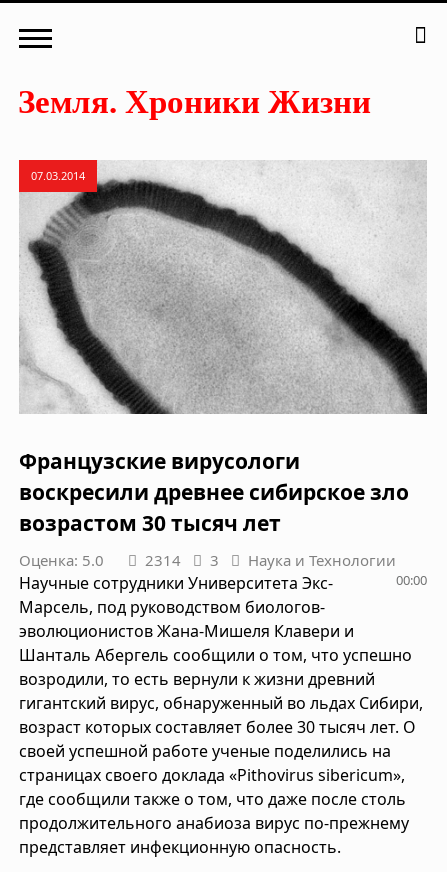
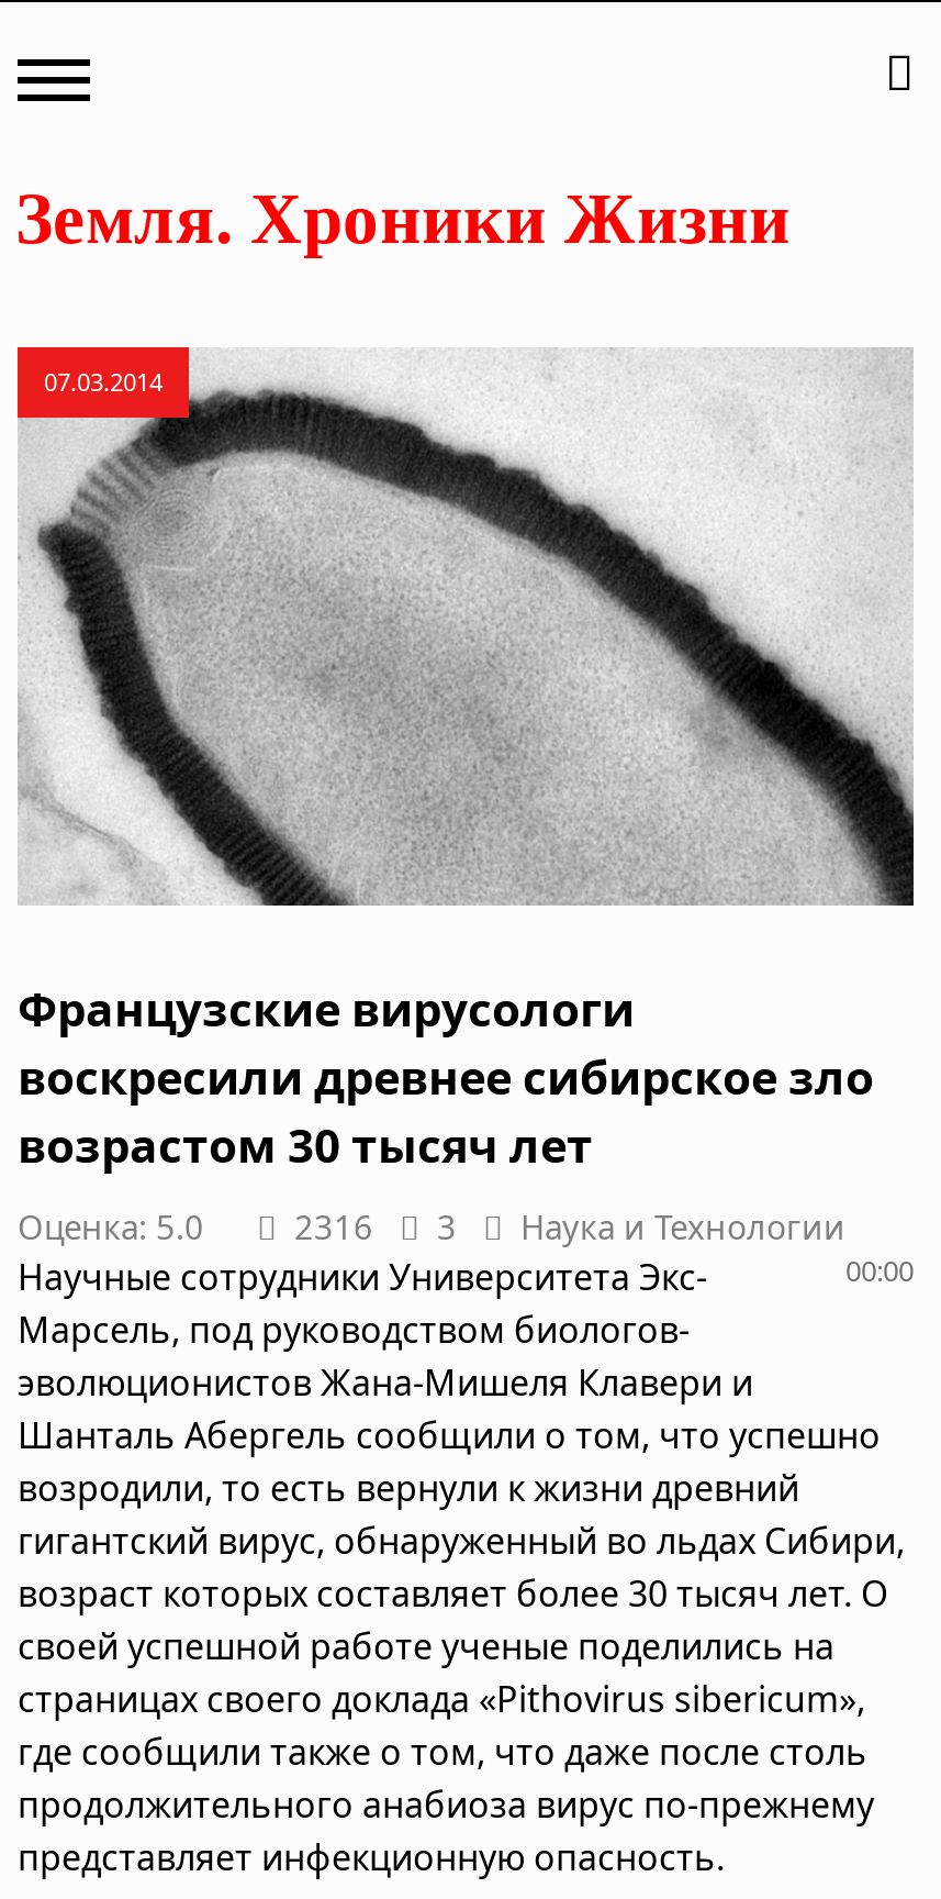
[19,550,396,570] Оценка: 5.0 2314 3 Наука и Технологии -> [18,1205,845,1249] Оценка: 5.0 2316 3 Наука и Технологии

